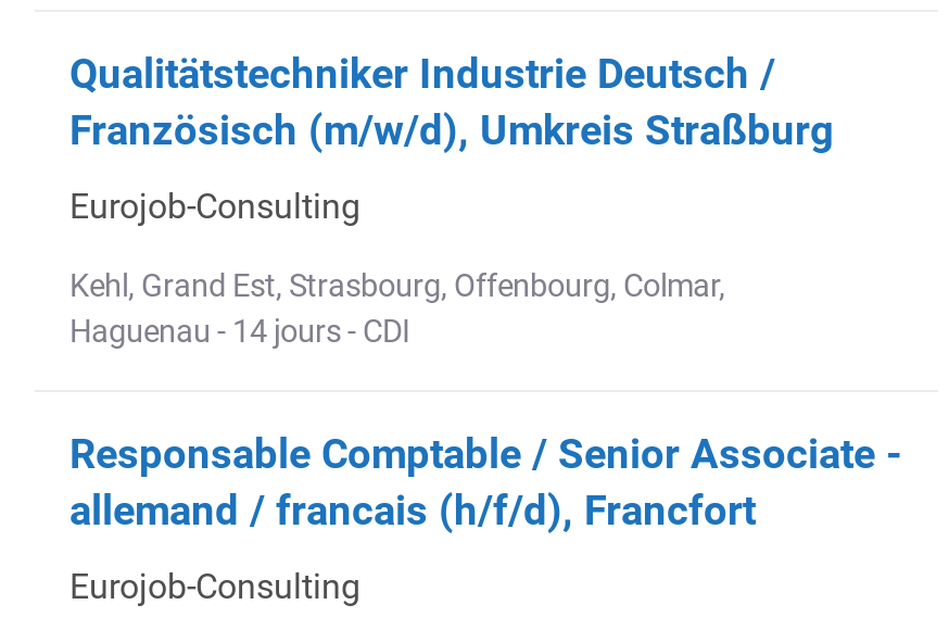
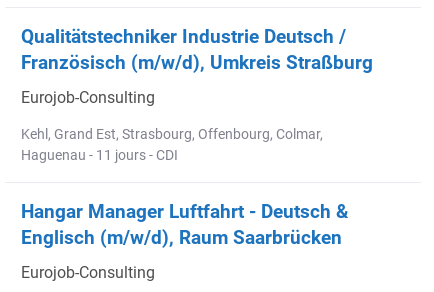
[69,314,410,351] Haguenau - 14 jours - CDI -> [21,147,178,164] Haguenau - 11 jours - CDI
[69,429,901,535] Responsable Comptable / Senior Associate - | allemand / francais (h/f/d), Francfort -> [21,200,348,249] Hangar Manager Luftfahrt - Deutsch & | Englisch (m/w/d), Raum Saarbrücken

